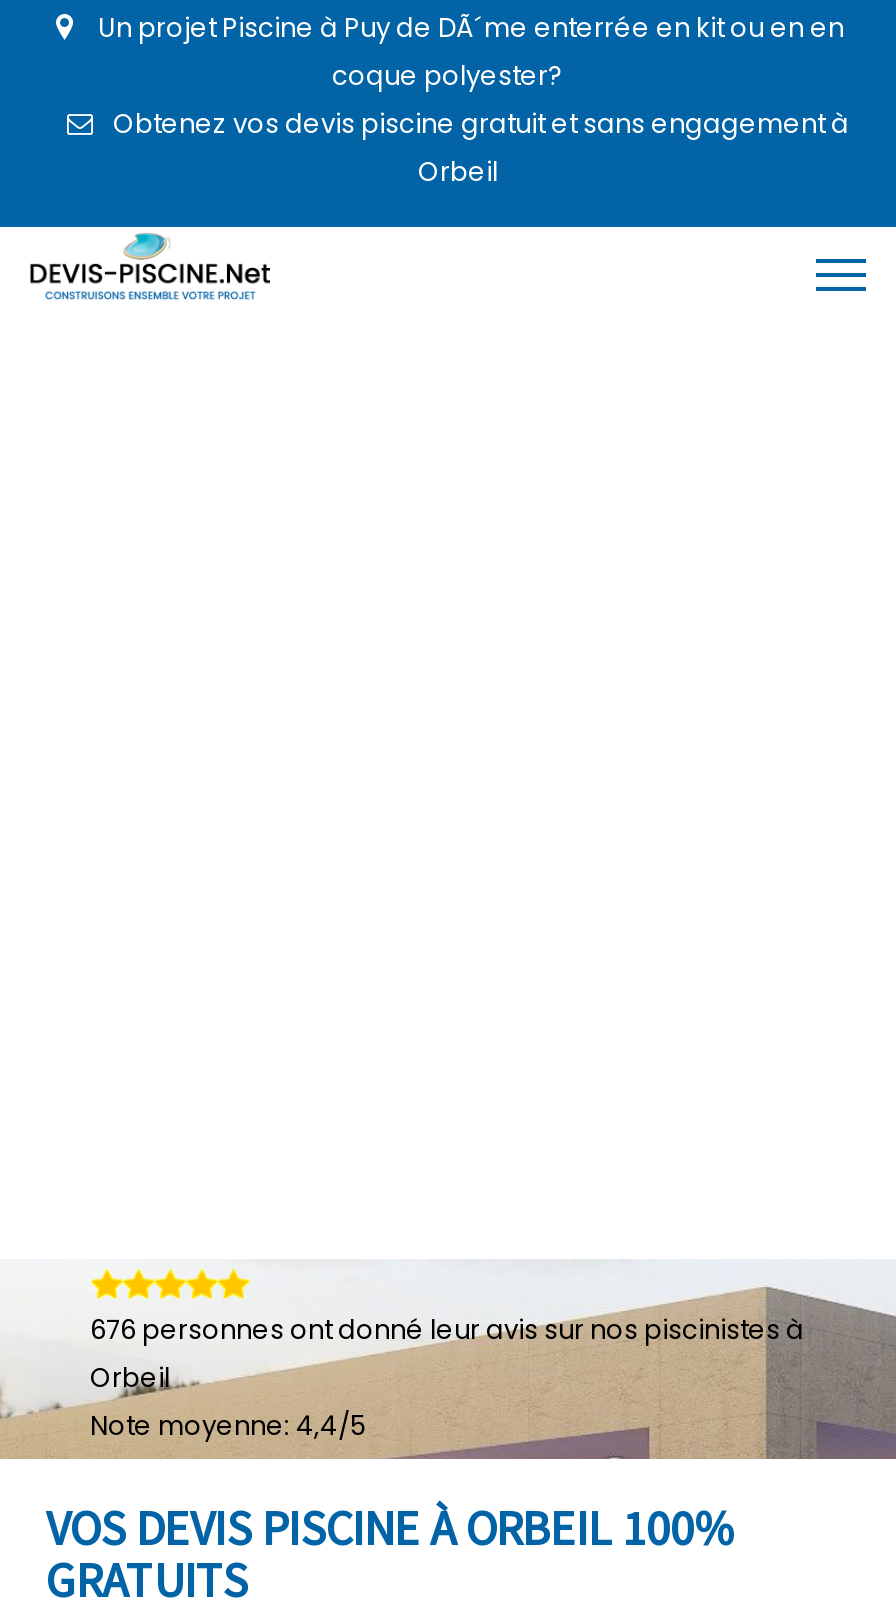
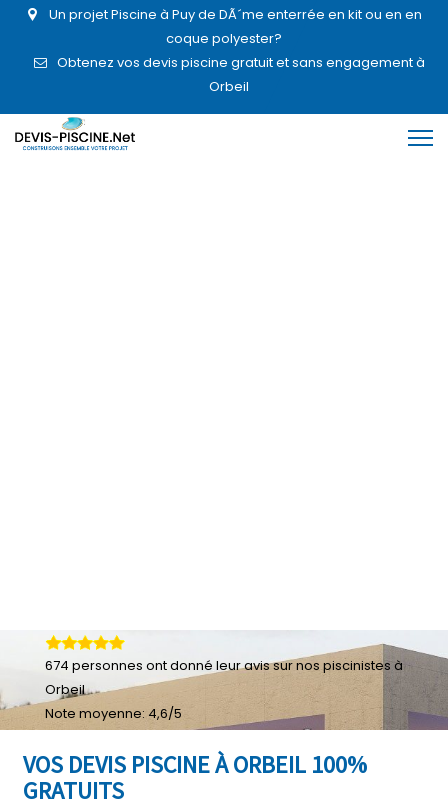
[90,1311,804,1349] 676 personnes ont donné leur avis sur nos piscinistes à -> [45,656,403,675] 674 personnes ont donné leur avis sur nos piscinistes à
[90,1407,366,1445] Note moyenne: 4,4/5 -> [45,704,182,723] Note moyenne: 4,6/5

